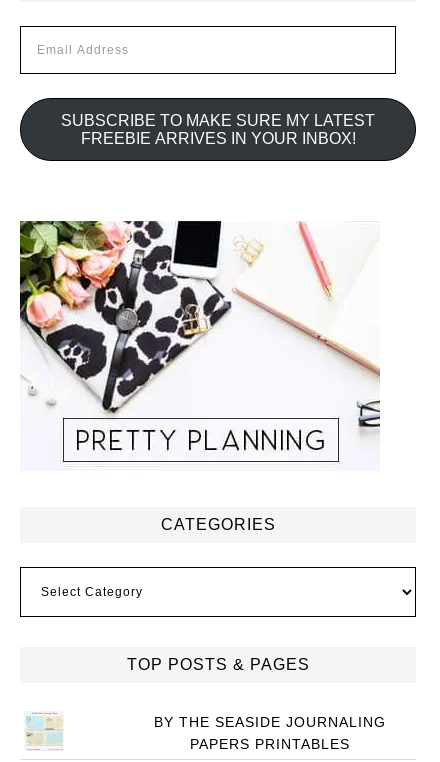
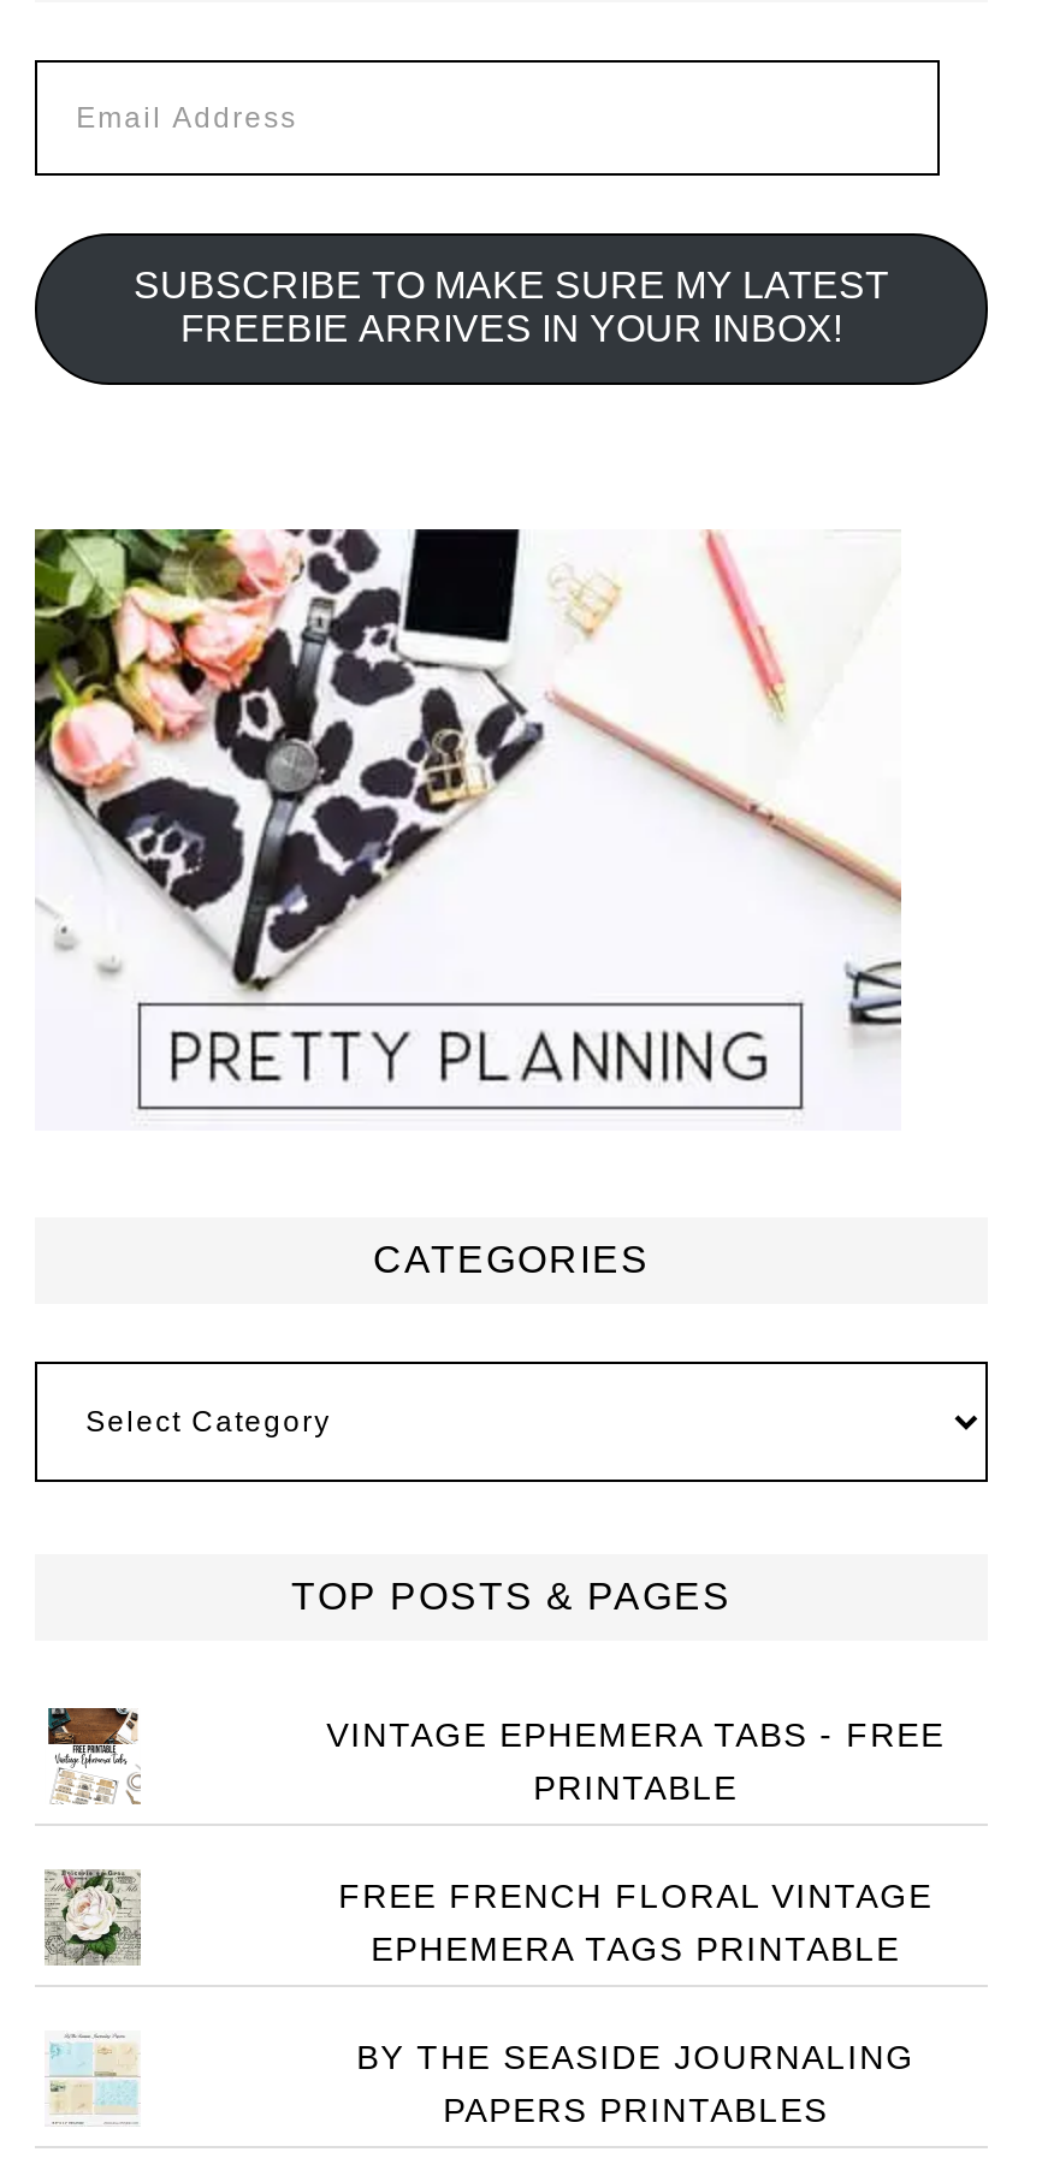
none -> [45,1867,141,1966] [image]
none -> [47,1706,141,1804] [image]
none -> [326,1715,945,1968] VINTAGE EPHEMERA TABS - FREE | PRINTABLE | FREE FRENCH FLORAL VINTAGE | EPHEMERA TAGS PRINTABLE

